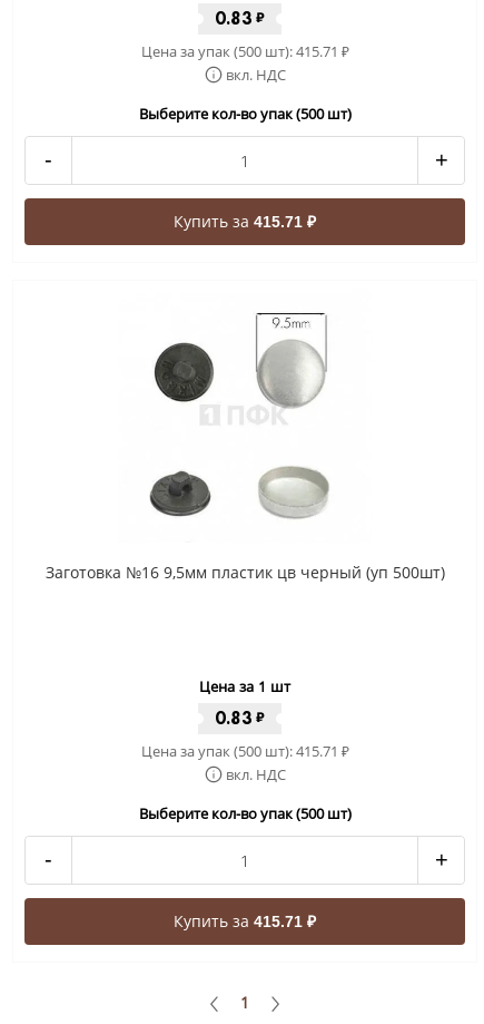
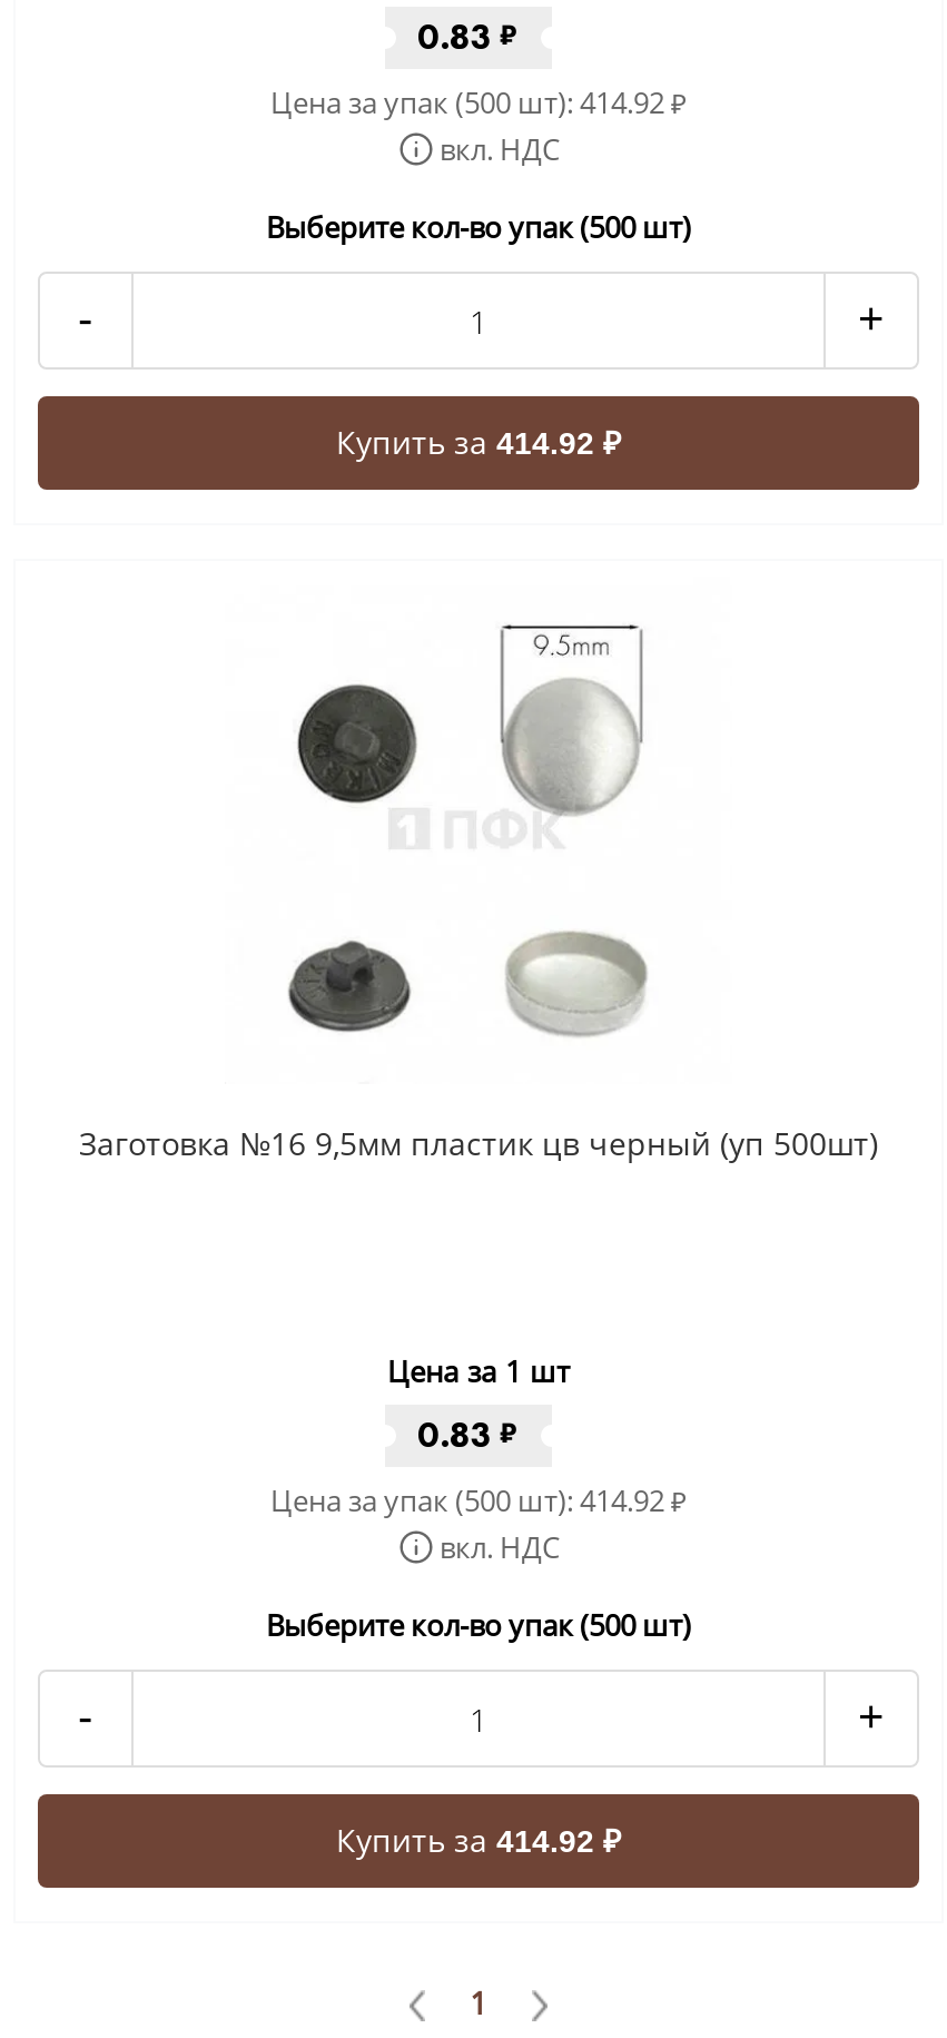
[141,41,349,61] Цена за упак (500 шт): 415.71₽ -> [270,82,687,122] Цена за упак (500 шт): 414.92₽
[174,211,316,232] Купить за 415.71 ₽ -> [336,421,621,463] Купить за 414.92 ₽
[141,741,349,761] Цена за упак (500 шт): 415.71₽ -> [270,1480,687,1520] Цена за упак (500 шт): 414.92₽
[174,910,316,932] Купить за 415.71 ₽ -> [336,1819,621,1861] Купить за 414.92 ₽

